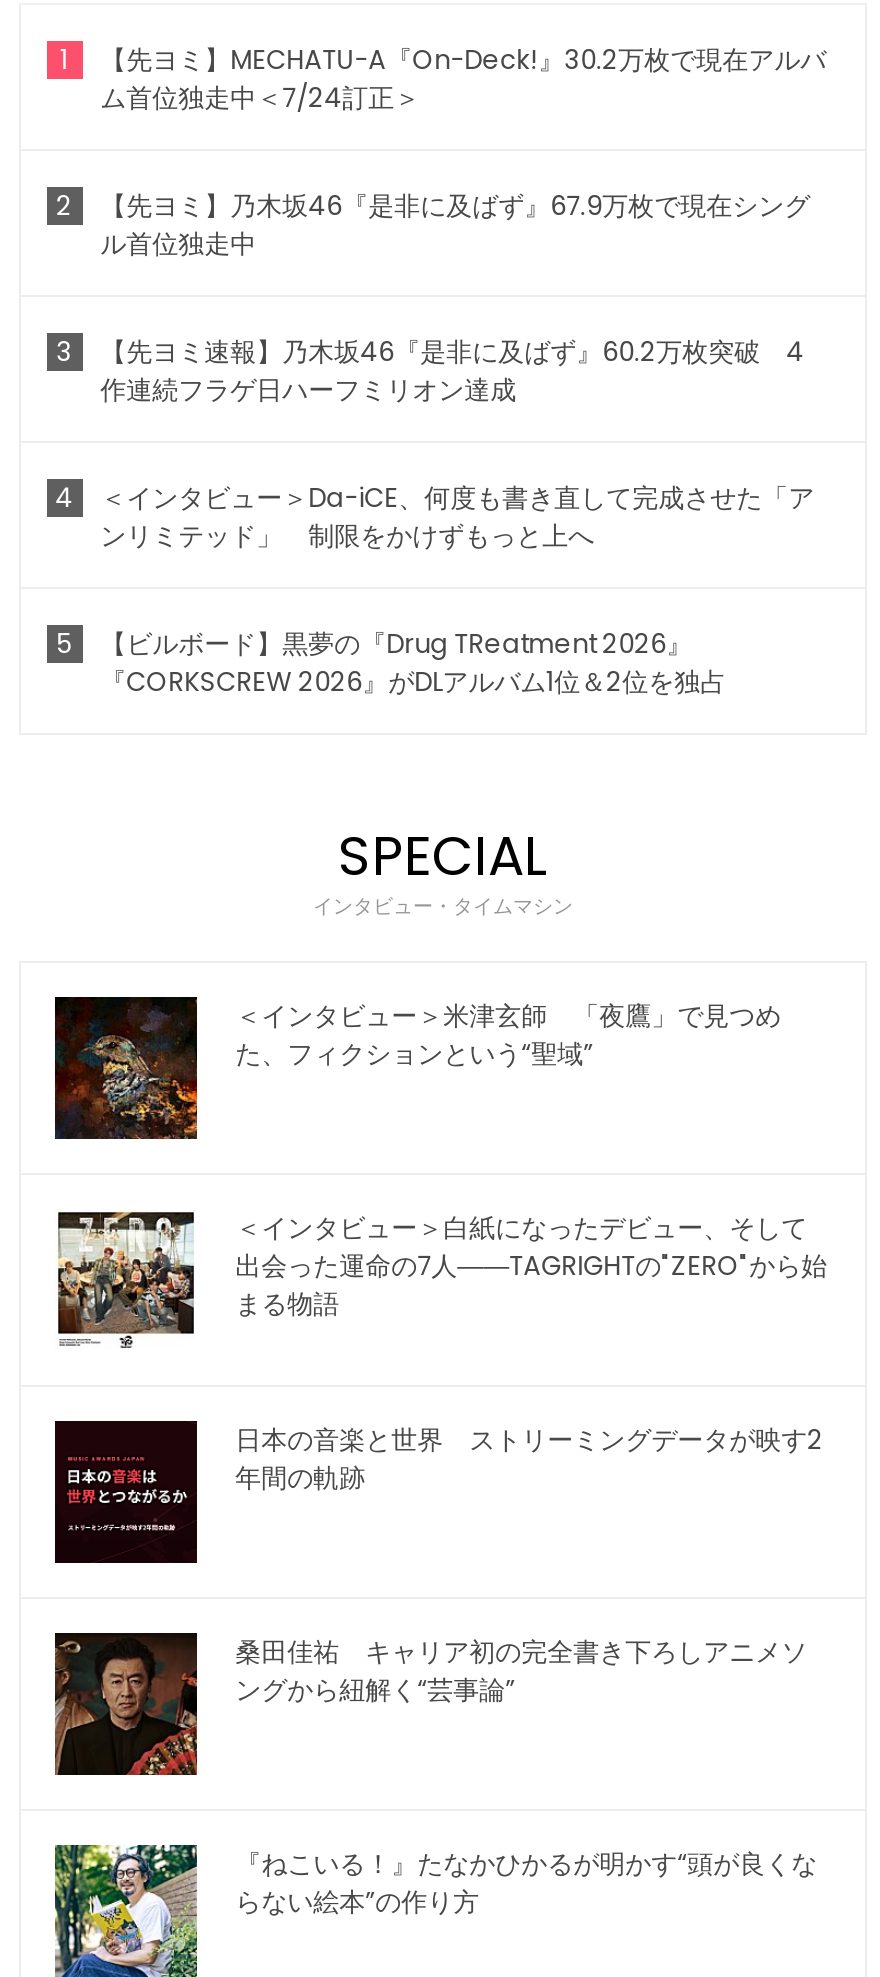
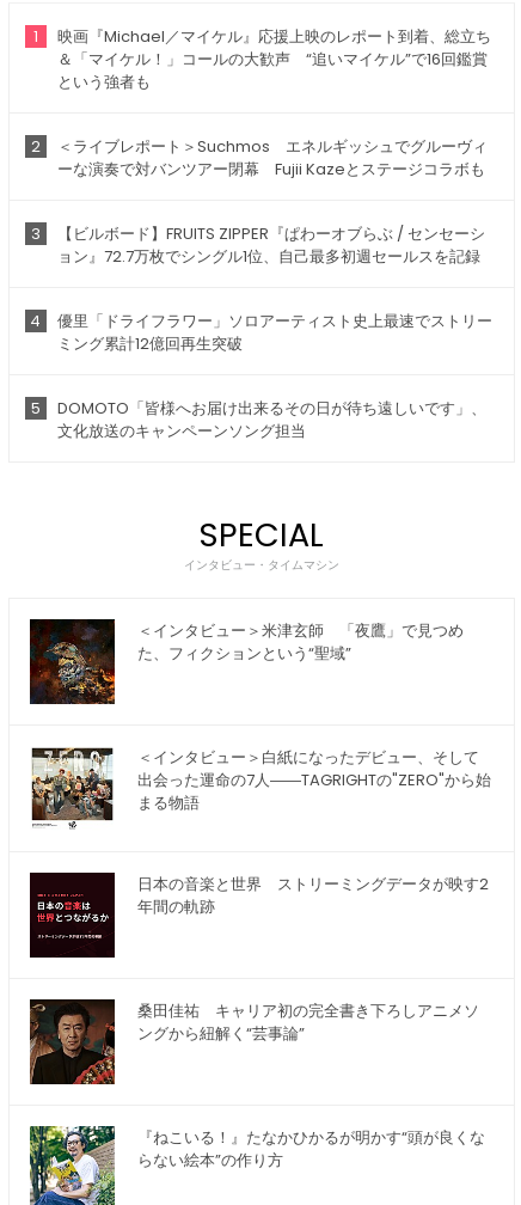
[100,41,826,117] 【先ヨミ】MECHATU-A『On-Deck!』30.2万枚で現在アルバ | ム首位独走中＜7/24訂正＞ -> [57,25,491,93] 映画『Michael／マイケル』応援上映のレポート到着、総立ち | ＆「マイケル！」コールの大歓声 “追いマイケル”で16回鑑賞 | という強者も
[100,187,810,263] 【先ヨミ】乃木坂46『是非に及ばず』67.9万枚で現在シング | ル首位独走中 -> [57,135,487,181] ＜ライブレポート＞Suchmos エネルギッシュでグルーヴィ | ーな演奏で対バンツアー閉幕 Fujii Kazeとステージコラボも
[100,333,804,409] 【先ヨミ速報】乃木坂46『是非に及ばず』60.2万枚突破 4 | 作連続フラゲ日ハーフミリオン達成 -> [57,222,485,268] 【ビルボード】FRUITS ZIPPER『ぱわーオブらぶ / センセーシ | ョン』72.7万枚でシングル1位、自己最多初週セールスを記録
[100,479,814,555] ＜インタビュー＞Da-iCE、何度も書き直して完成させた「ア | ンリミテッド」 制限をかけずもっと上へ -> [57,310,492,355] 優里「ドライフラワー」ソロアーティスト史上最速でストリー | ミング累計12億回再生突破
[100,625,726,701] 【ビルボード】黒夢の『Drug TReatment 2026』 | 『CORKSCREW 2026』がDLアルバム1位＆2位を独占 -> [57,397,486,442] DOMOTO「皆様へお届け出来るその日が待ち遠しいです」、 | 文化放送のキャンペーンソング担当

